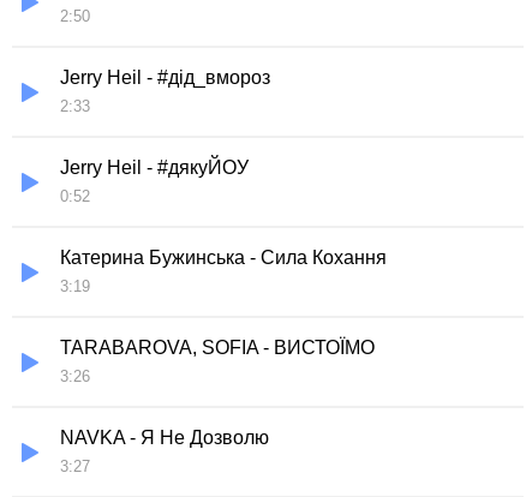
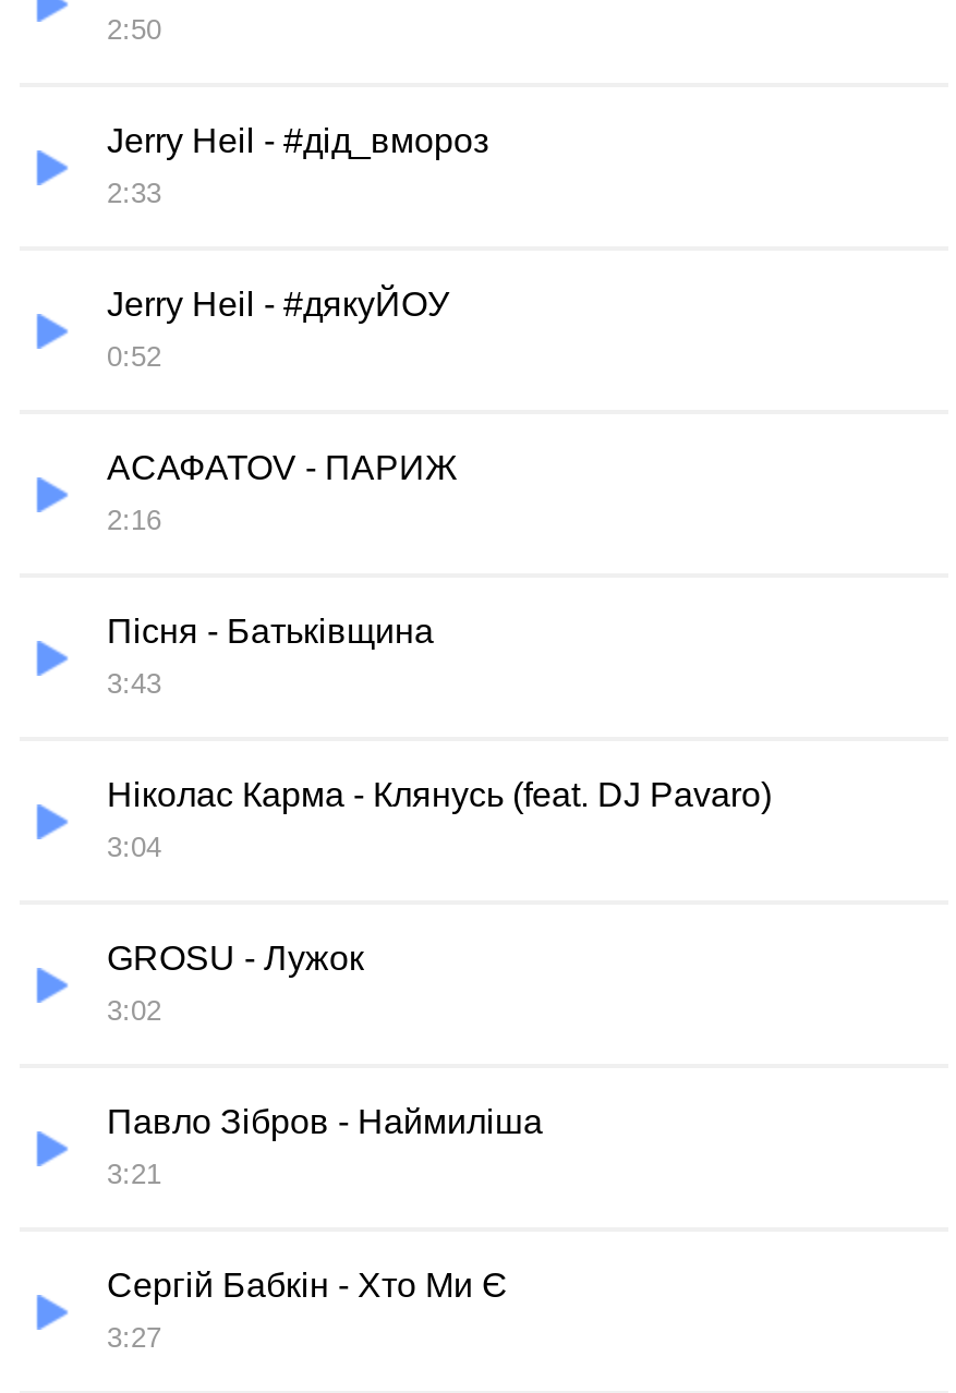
[60,247,387,448] Катерина Бужинська - Сила Кохання | 3:19 | TARABAROVA, SOFIA - ВИСТОЇМО | 3:26 | NAVKA - Я Не Дозволю -> [107,449,772,1304] АСАФАТОV - ПАРИЖ | 2:16 | Пiсня - Батьківщина | 3:43 | Ніколас Карма - Клянусь (feat. DJ Pavaro) | 3:04 | GROSU - Лужок | 3:02 | Павло Зібров - Наймиліша | 3:21 | Сергій Бабкін - Хто Ми Є

